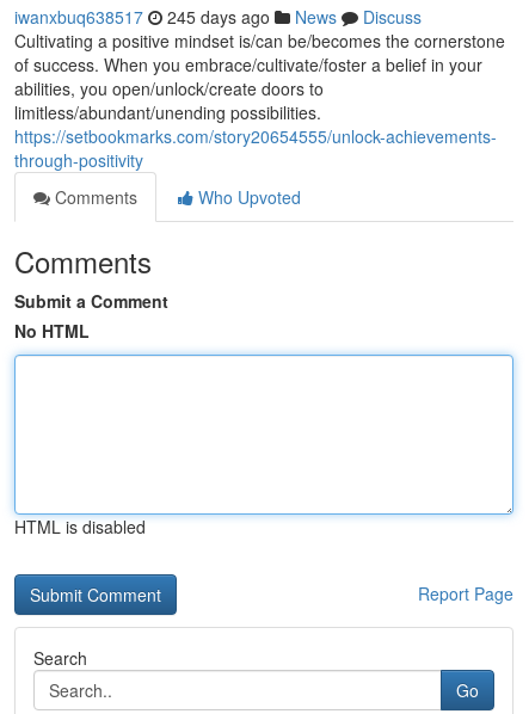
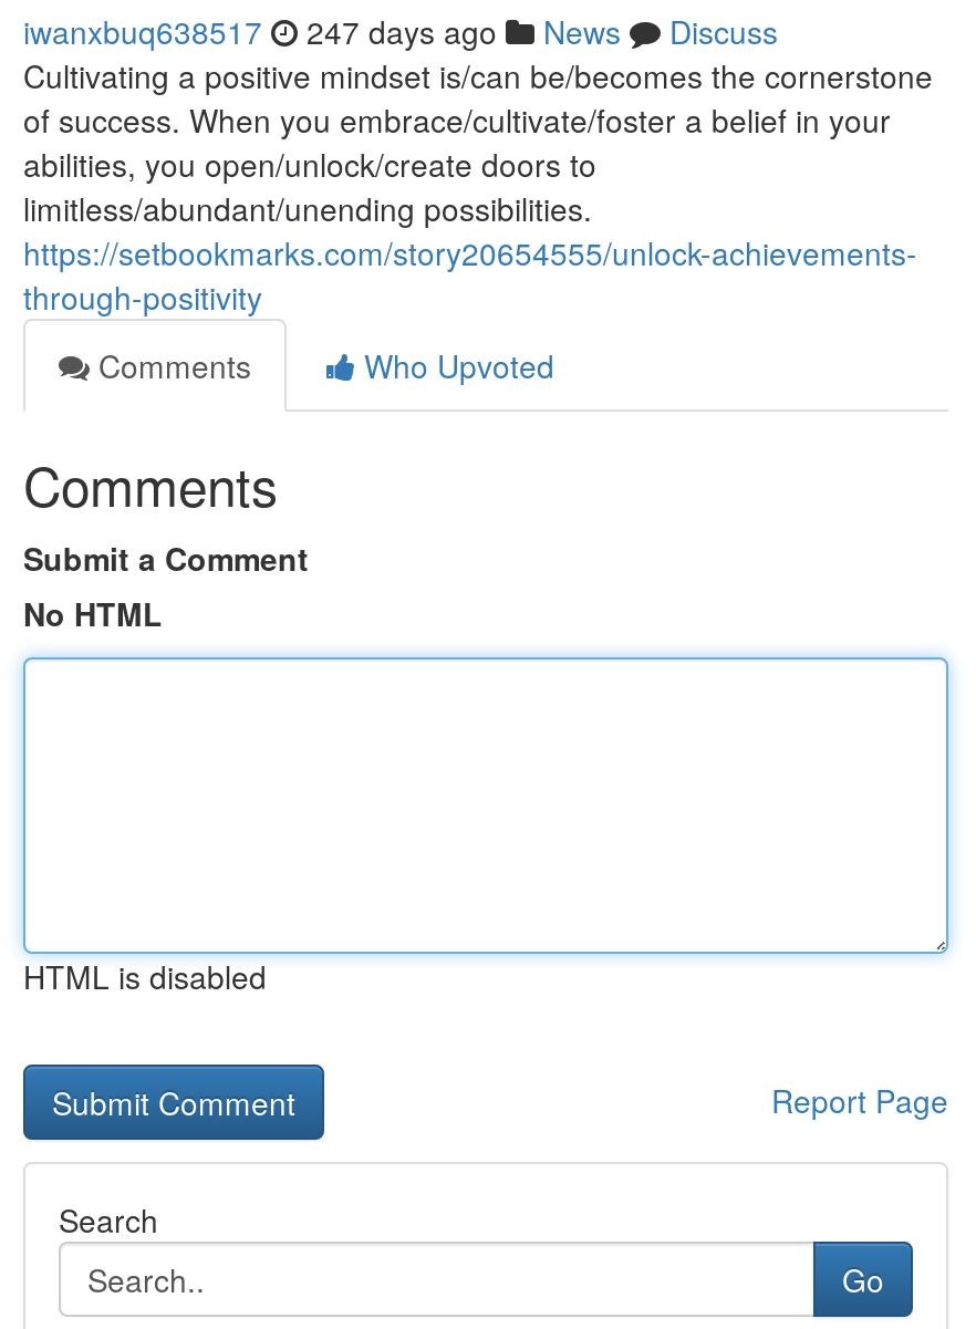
[14,5,422,29] iwanxbuq638517 245 days ago News Discuss -> [23,9,778,53] iwanxbuq638517 247 days ago News Discuss

